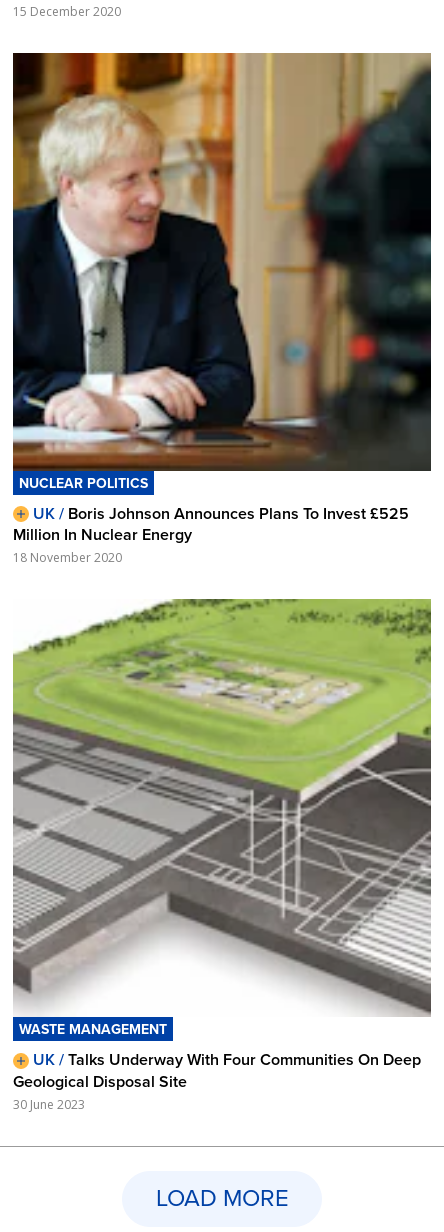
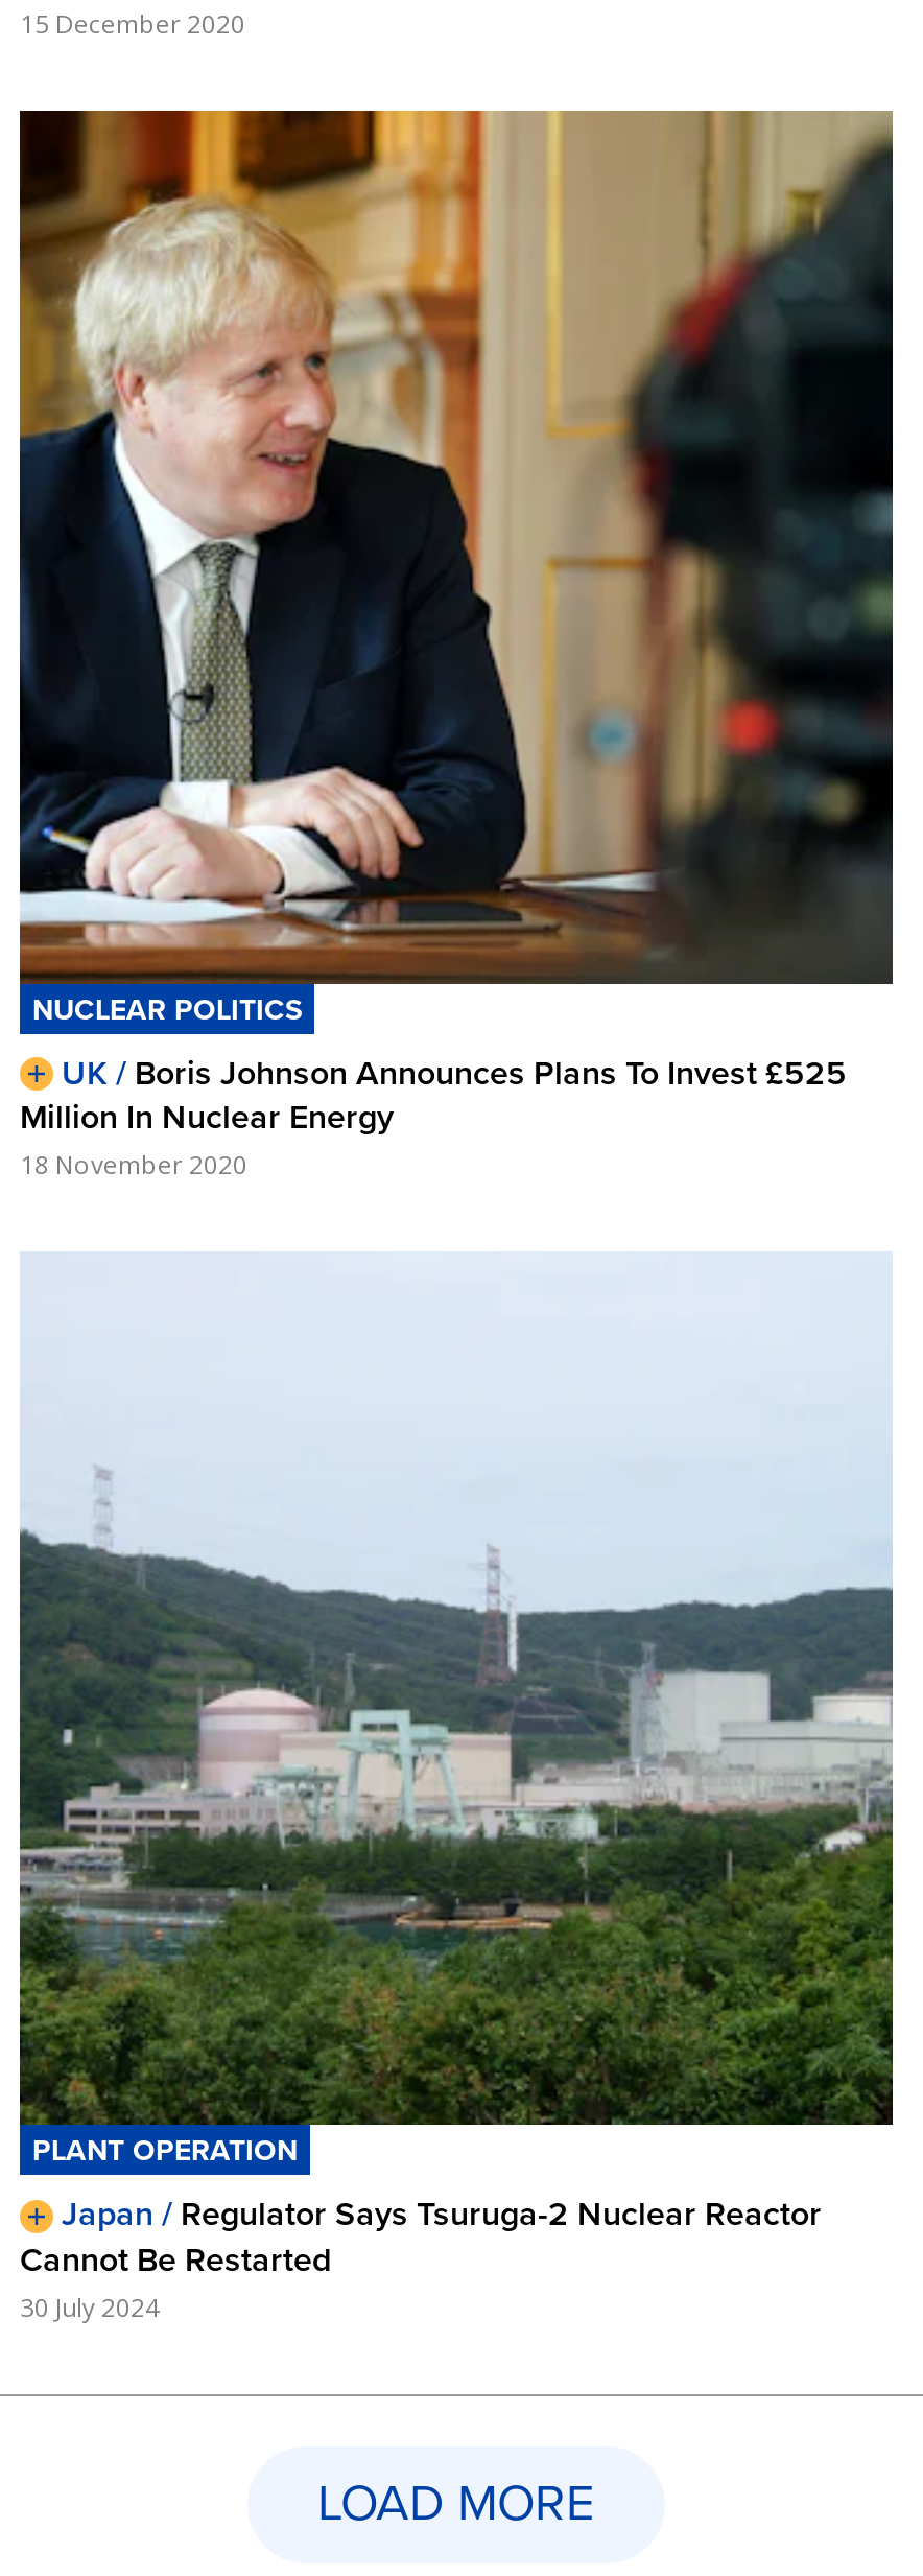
[12,598,432,1038] [image] | WASTE MANAGEMENT -> [18,1251,895,2168] [image] | PLANT OPERATION
[13,1051,421,1113] UK / Talks Underway With Four Communities On Deep | Geological Disposal Site | 30 June 2023 -> [20,2195,822,2325] Japan / Regulator Says Tsuruga-2 Nuclear Reactor | Cannot Be Restarted | 30 July 2024

